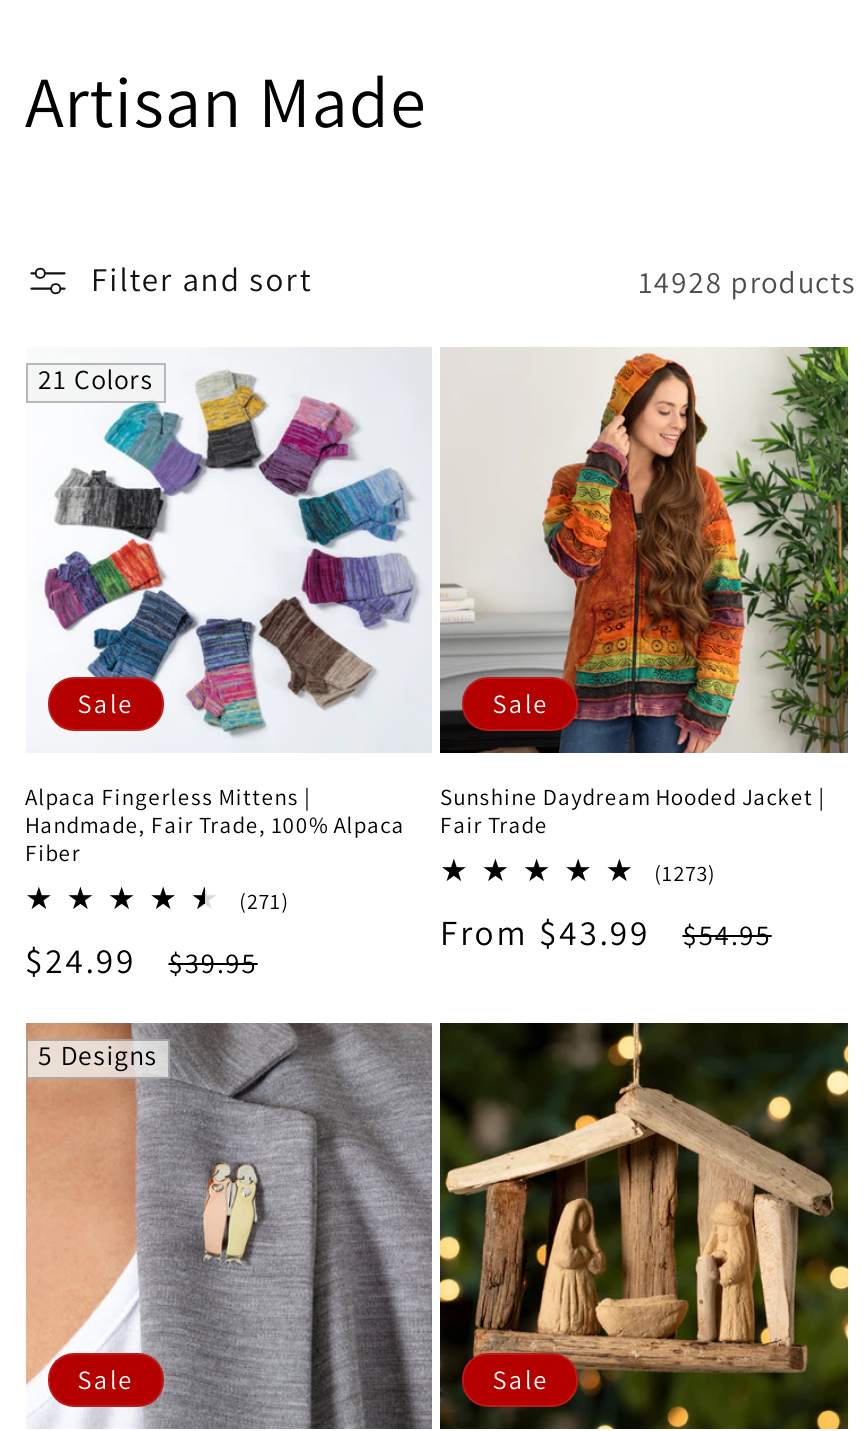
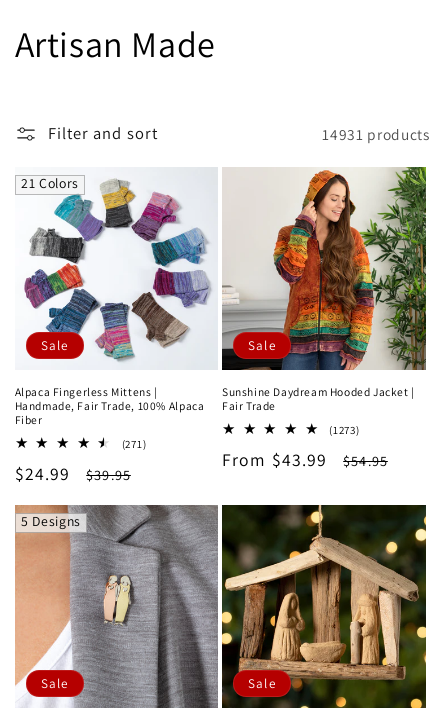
[638,260,855,300] 14928 products -> [322,124,429,144] 14931 products

